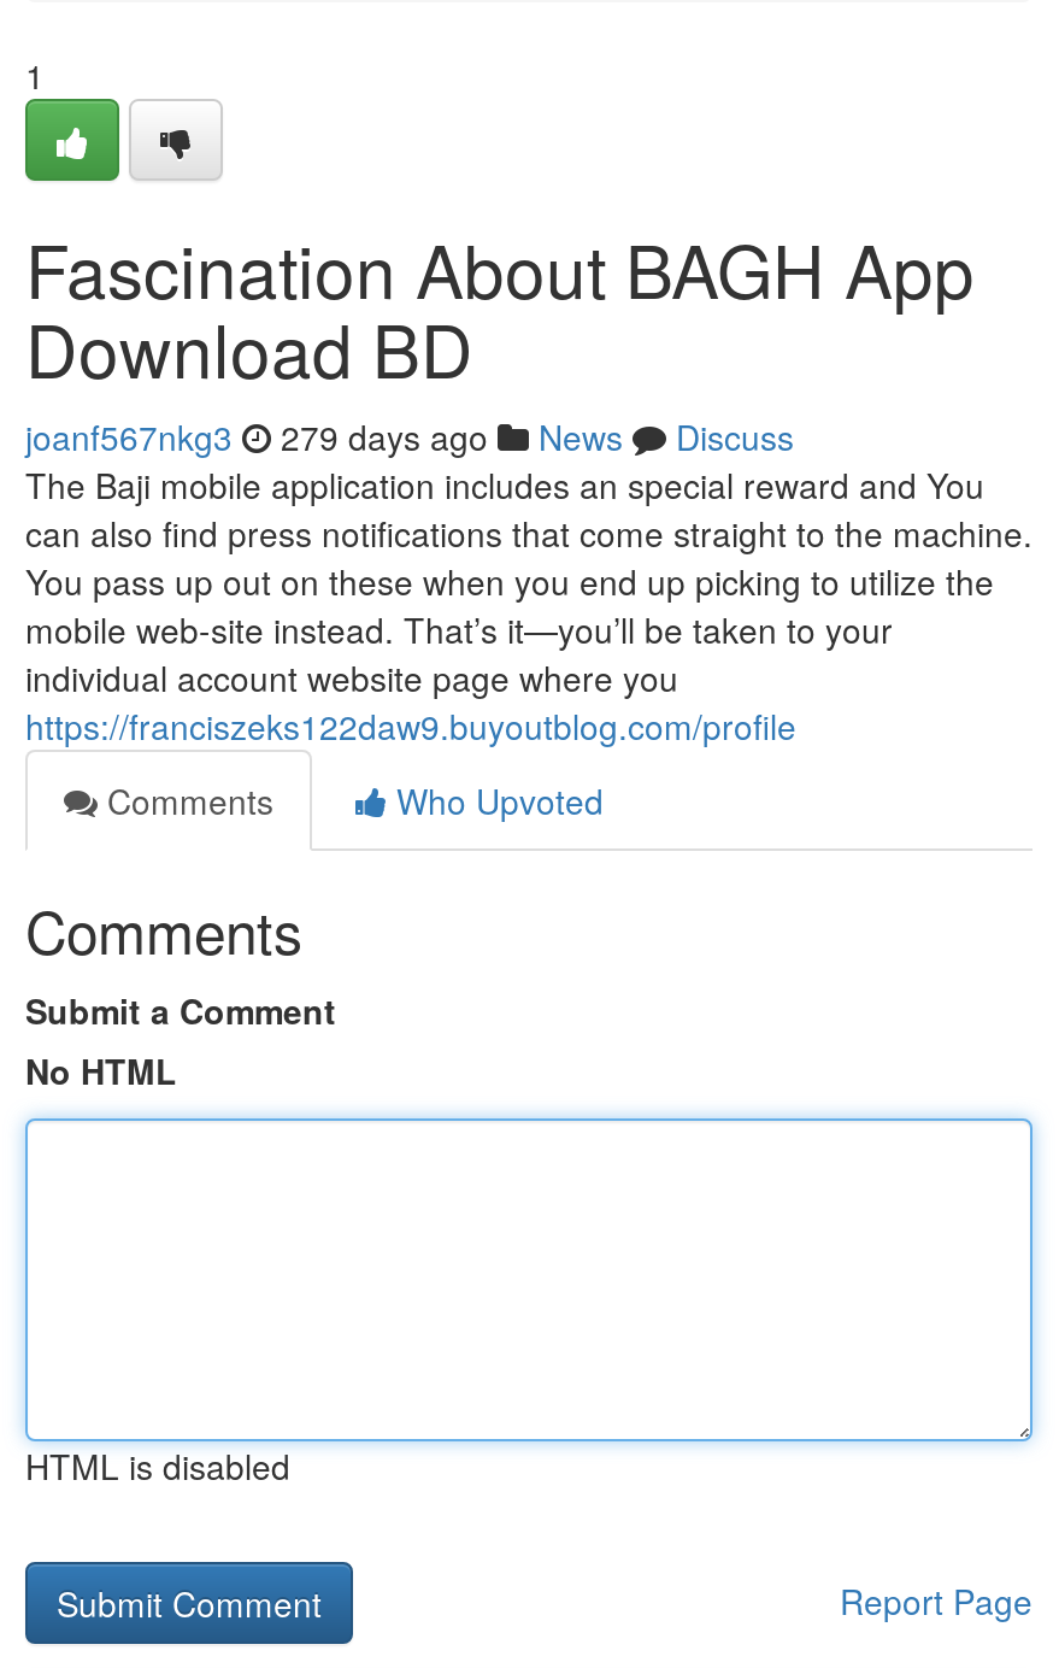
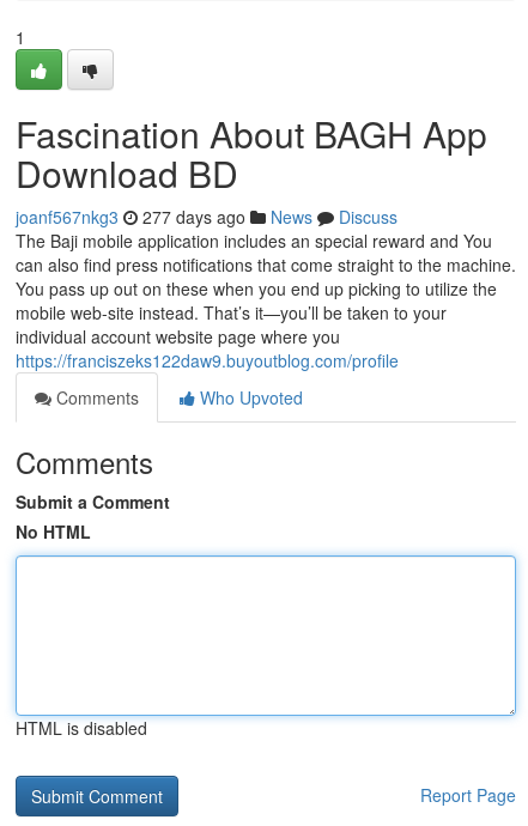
[25,412,794,460] joanf567nkg3 279 days ago News Discuss -> [16,205,397,229] joanf567nkg3 277 days ago News Discuss

